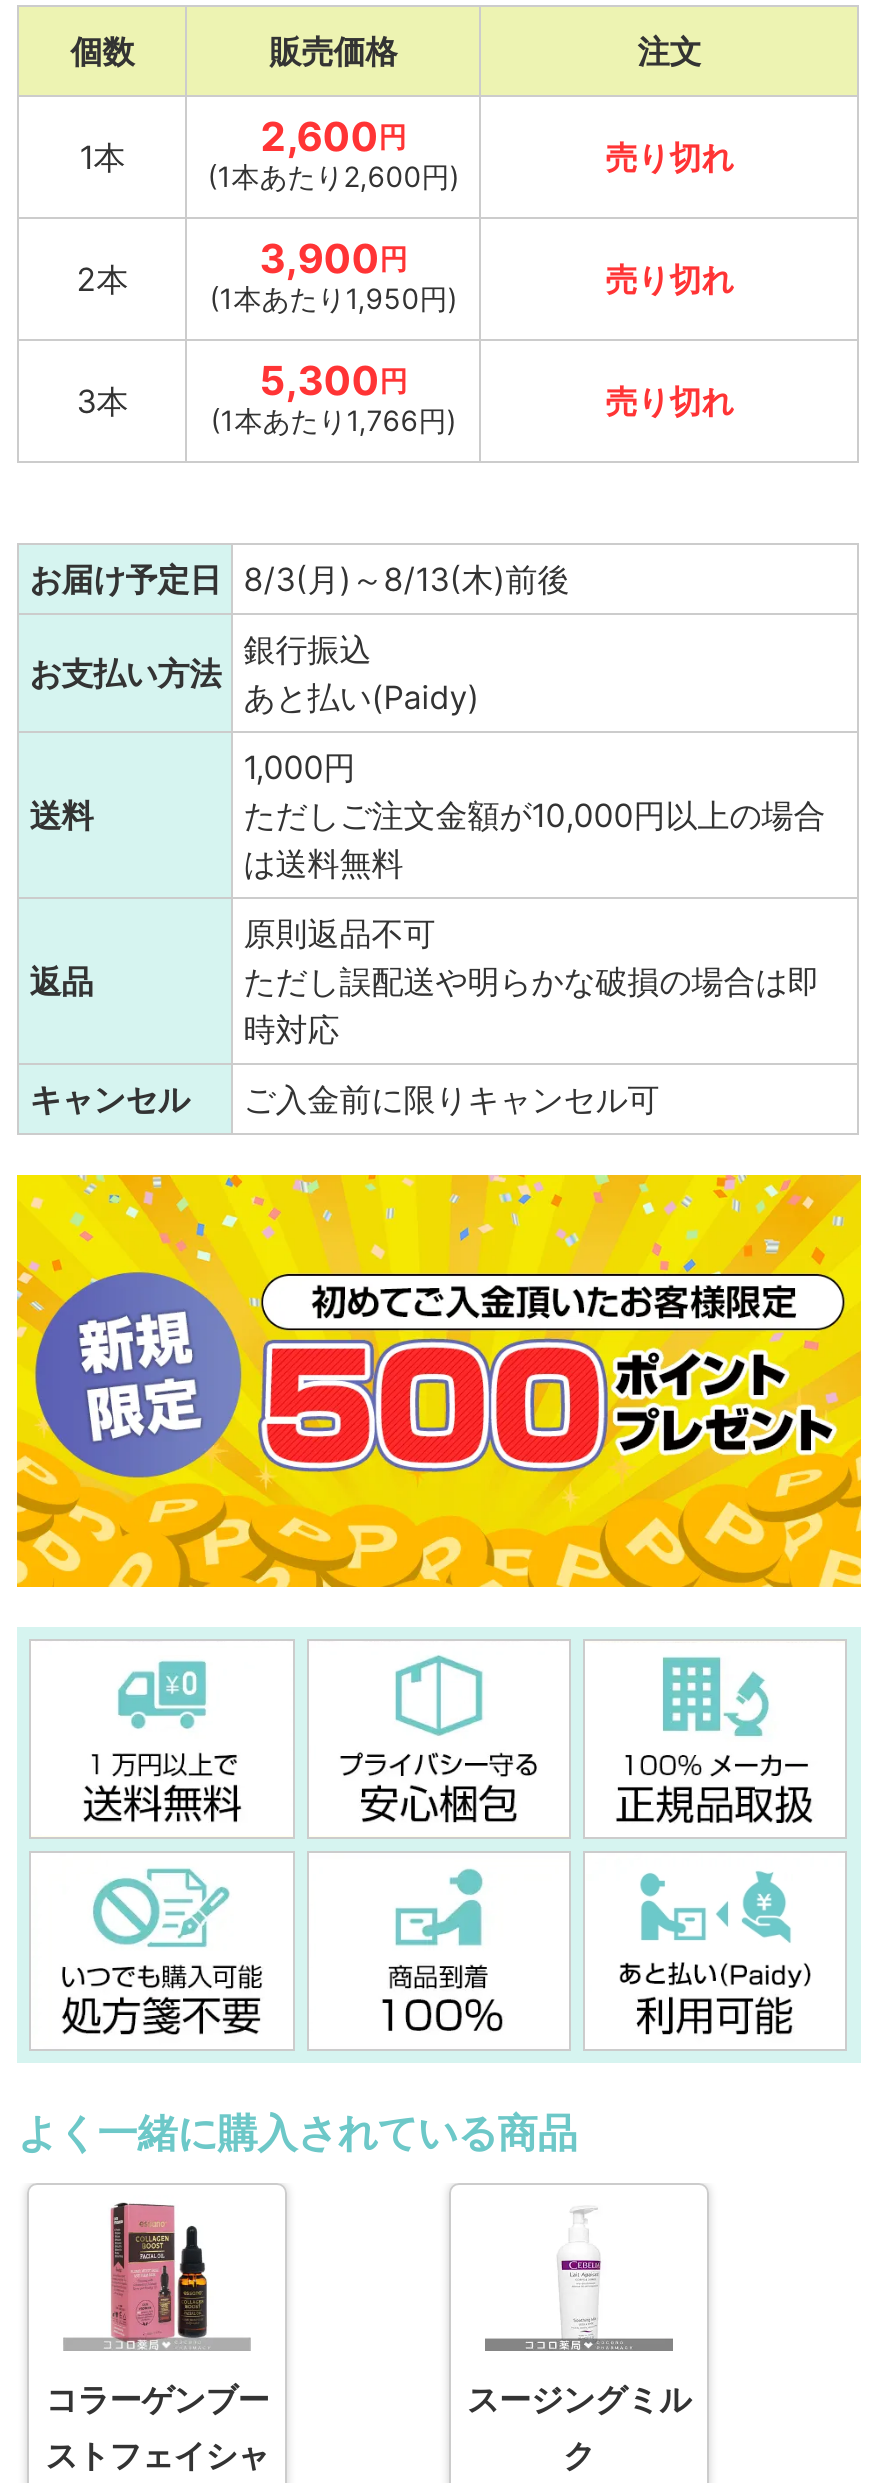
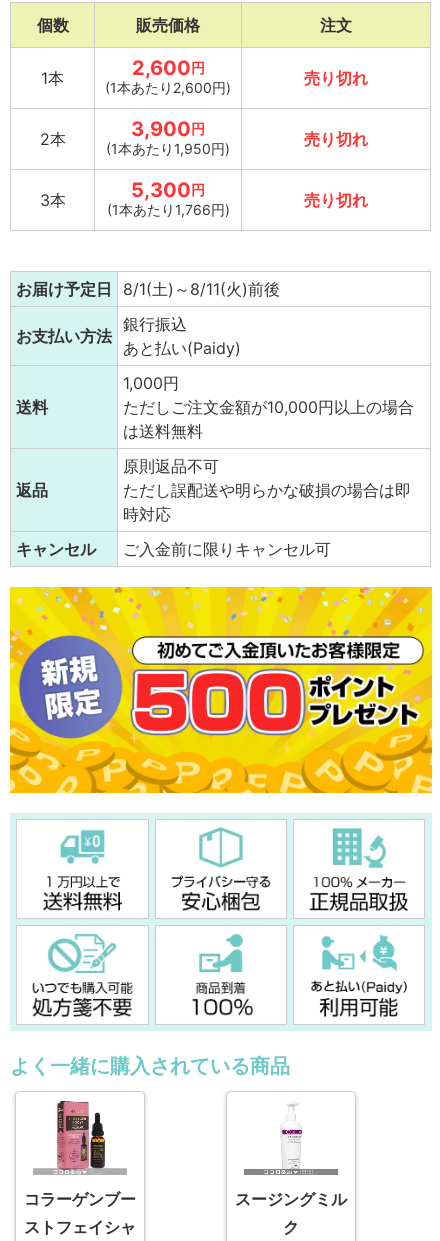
[29,558,569,598] お届け予定日 8/3(月)～8/13(木)前後 -> [16,279,280,299] お届け予定日 8/1(土)～8/11(火)前後

